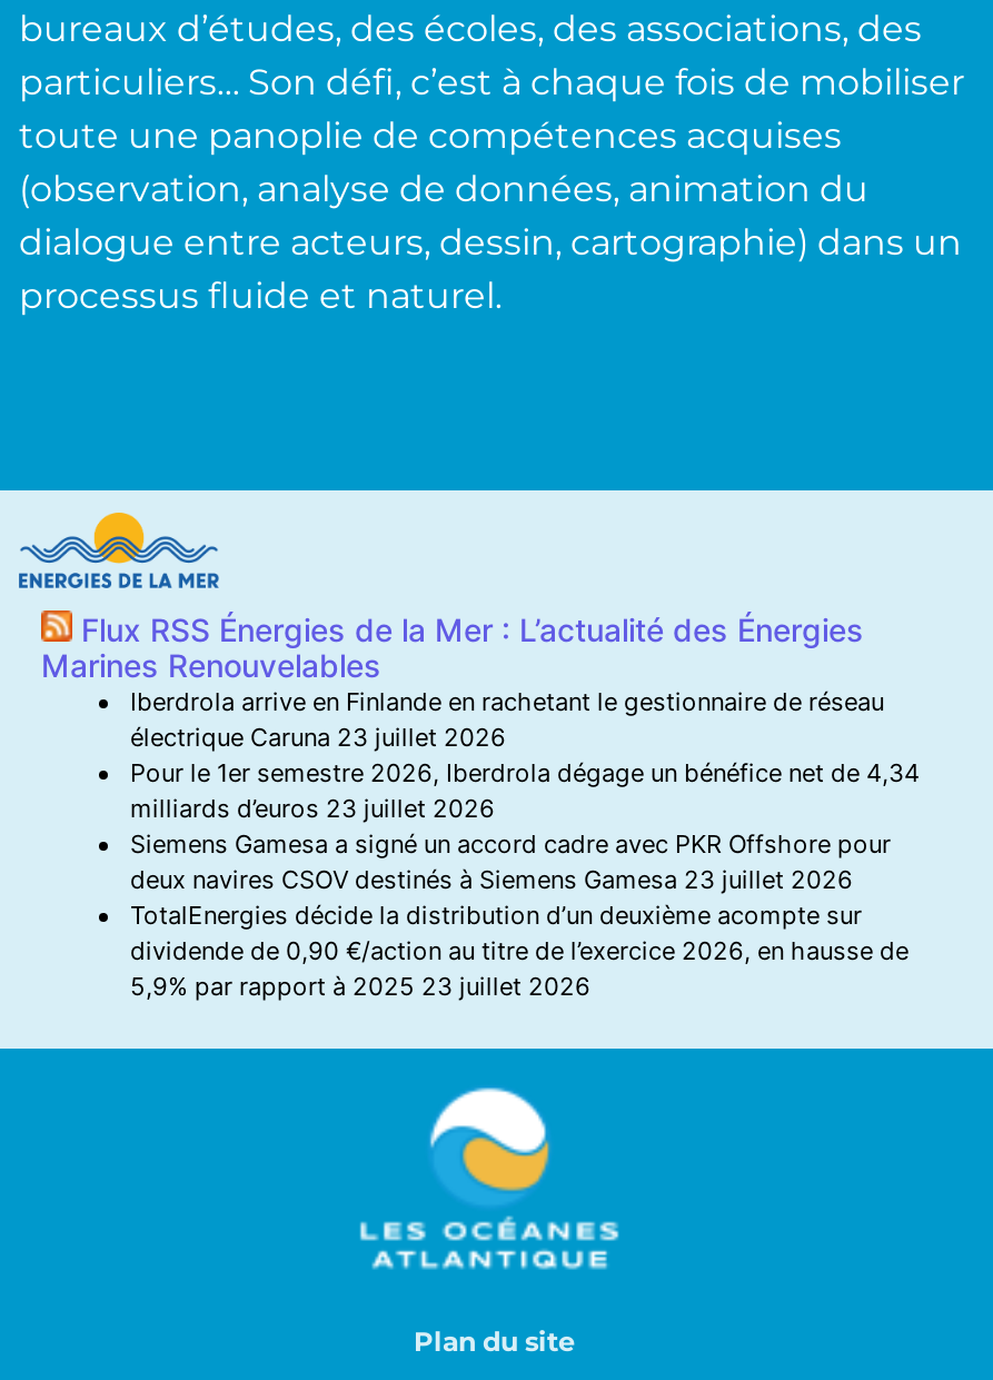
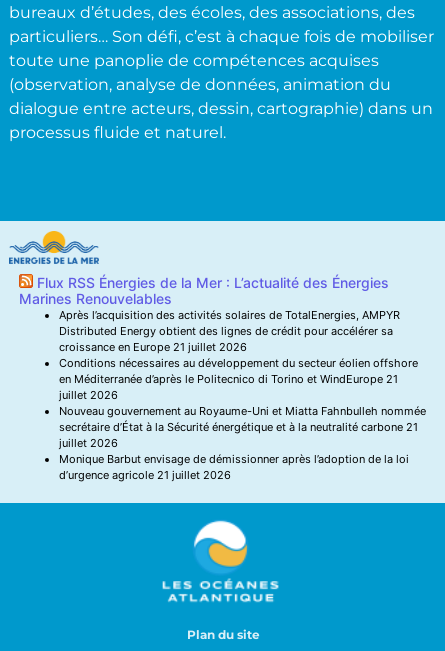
[130,686,920,1001] Iberdrola arrive en Finlande en rachetant le gestionnaire de réseau | électrique Caruna 23 juillet 2026 | Pour le 1er semestre 2026, Iberdrola dégage un bénéfice net de 4,34 | milliards d’euros 23 juillet 2026 | Siemens Gamesa a signé un accord cadre avec PKR Offshore pour | deux navires CSOV destinés à Siemens Gamesa 23 juillet 2026 | TotalEnergies décide la distribution d’un deuxième acompte sur | dividende de 0,90 €/action au titre de l’exercice 2026, en hausse de | 5,9% par rapport à 2025 23 juillet 2026 -> [59,308,426,482] Après l’acquisition des activités solaires de TotalEnergies, AMPYR | Distributed Energy obtient des lignes de crédit pour accélérer sa | croissance en Europe 21 juillet 2026 | Conditions nécessaires au développement du secteur éolien offshore | en Méditerranée d’après le Politecnico di Torino et WindEurope 21 | juillet 2026 | Nouveau gouvernement au Royaume-Uni et Miatta Fahnbulleh nommée | secrétaire d’État à la Sécurité énergétique et à la neutralité carbone 21 | juillet 2026 | Monique Barbut envisage de démissionner après l’adoption de la loi | d’urgence agricole 21 juillet 2026

